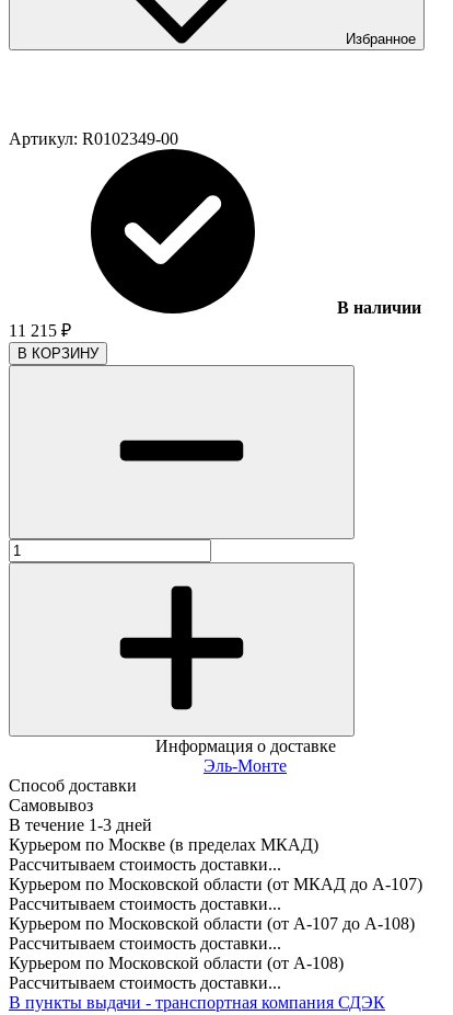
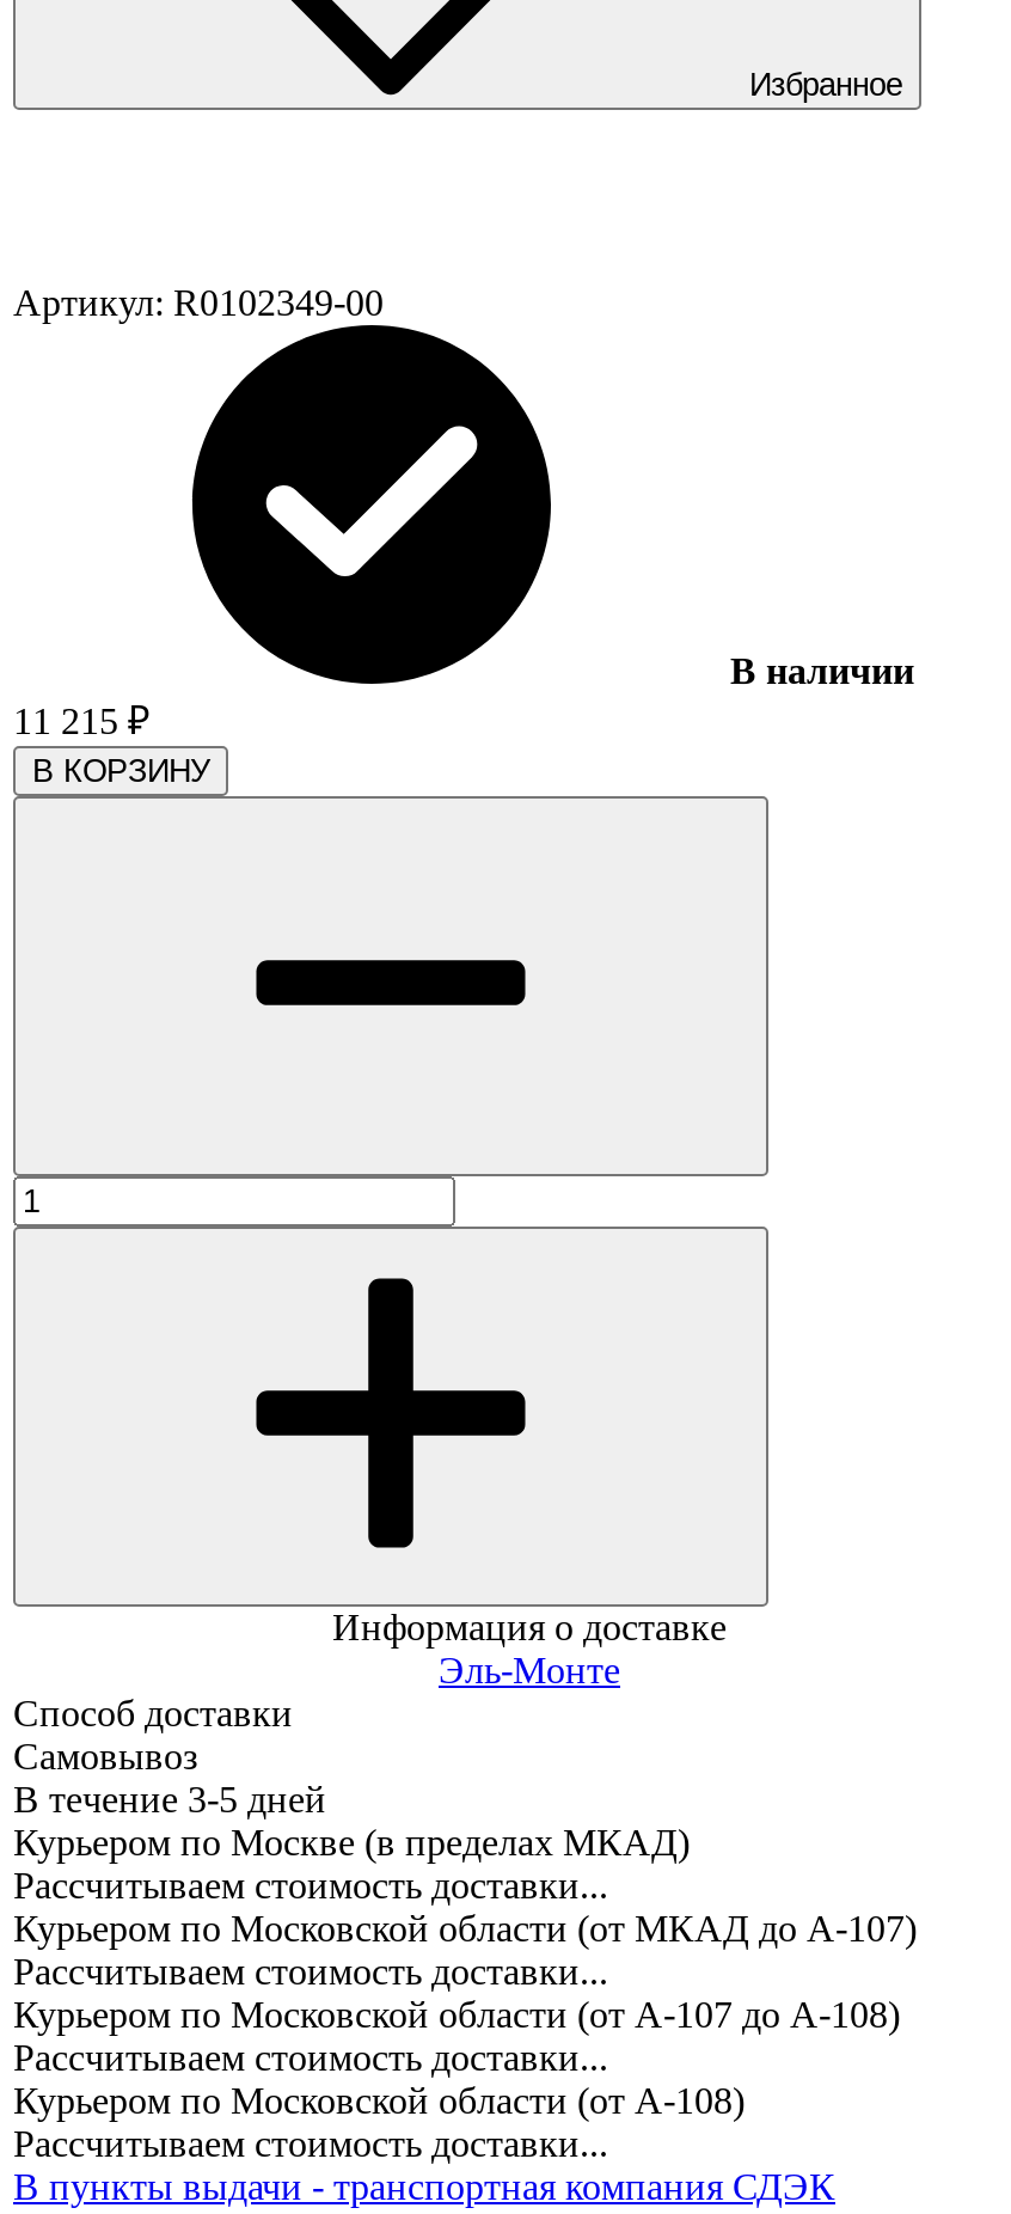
[9,815,152,834] В течение 1-3 дней -> [13,1779,326,1819] В течение 3-5 дней

